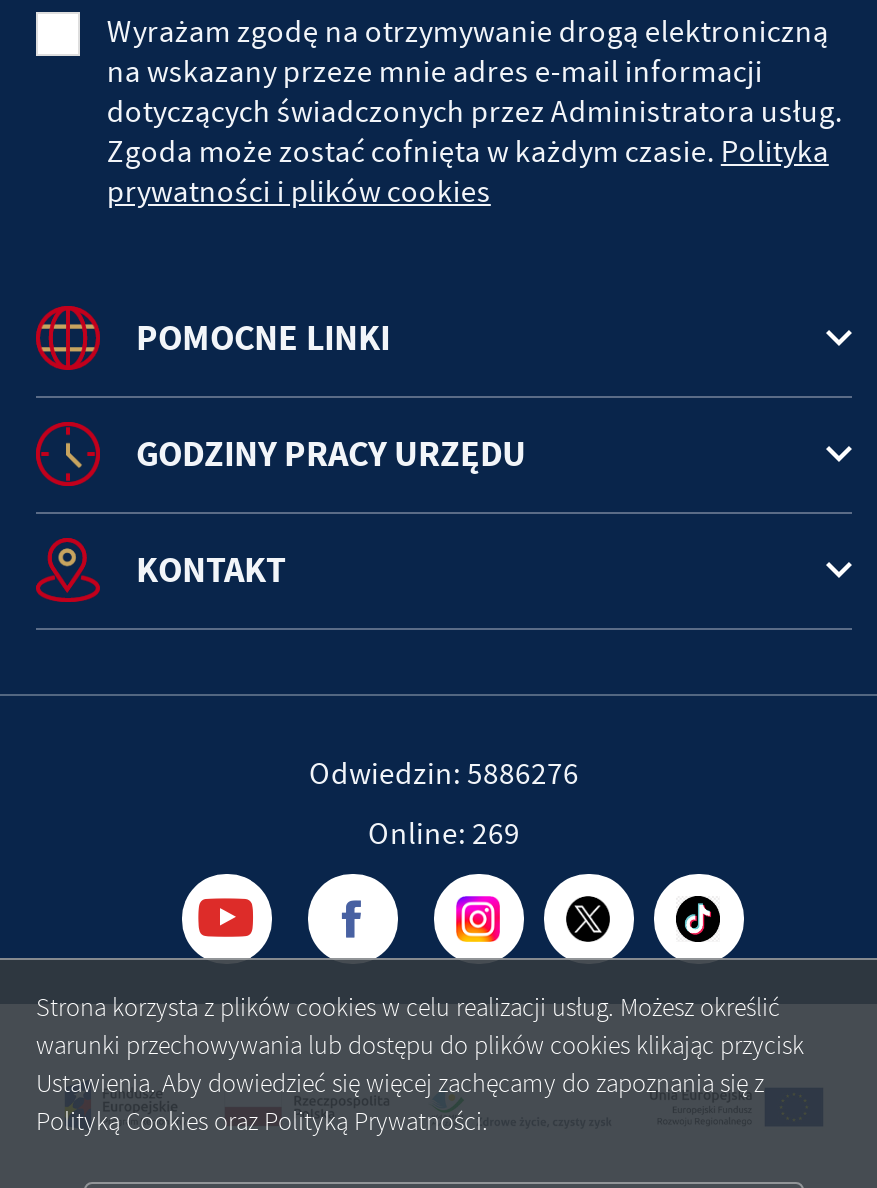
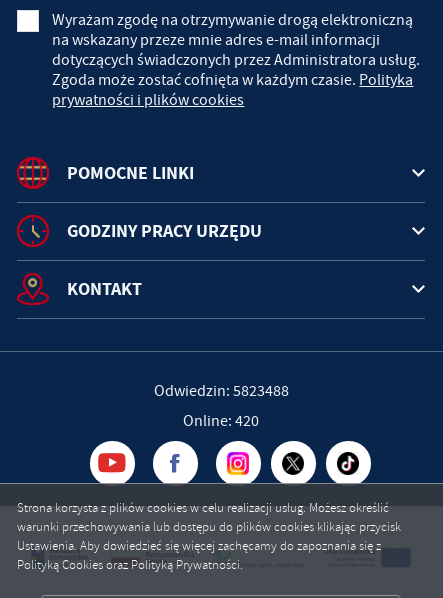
[309,754,579,794] Odwiedzin: 5886276 -> [153,381,288,401] Odwiedzin: 5823488
[368,814,520,854] Online: 269 -> [183,411,259,431] Online: 420

